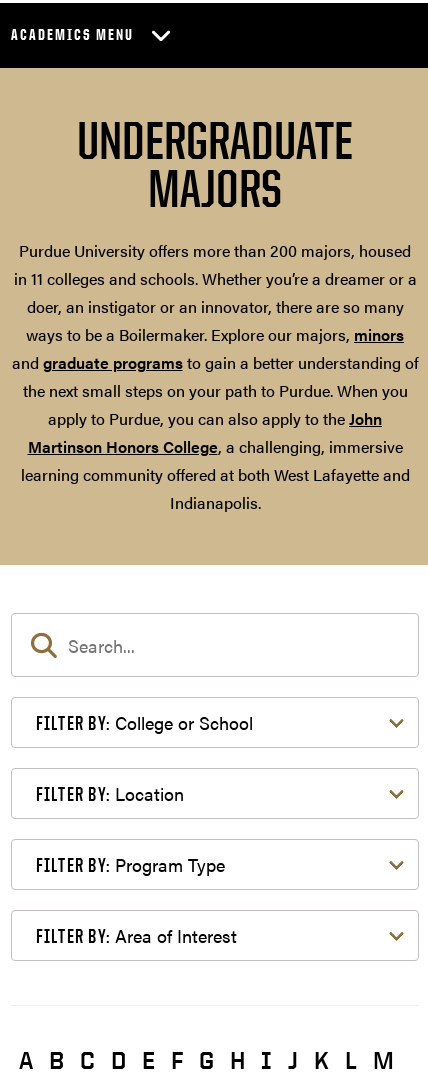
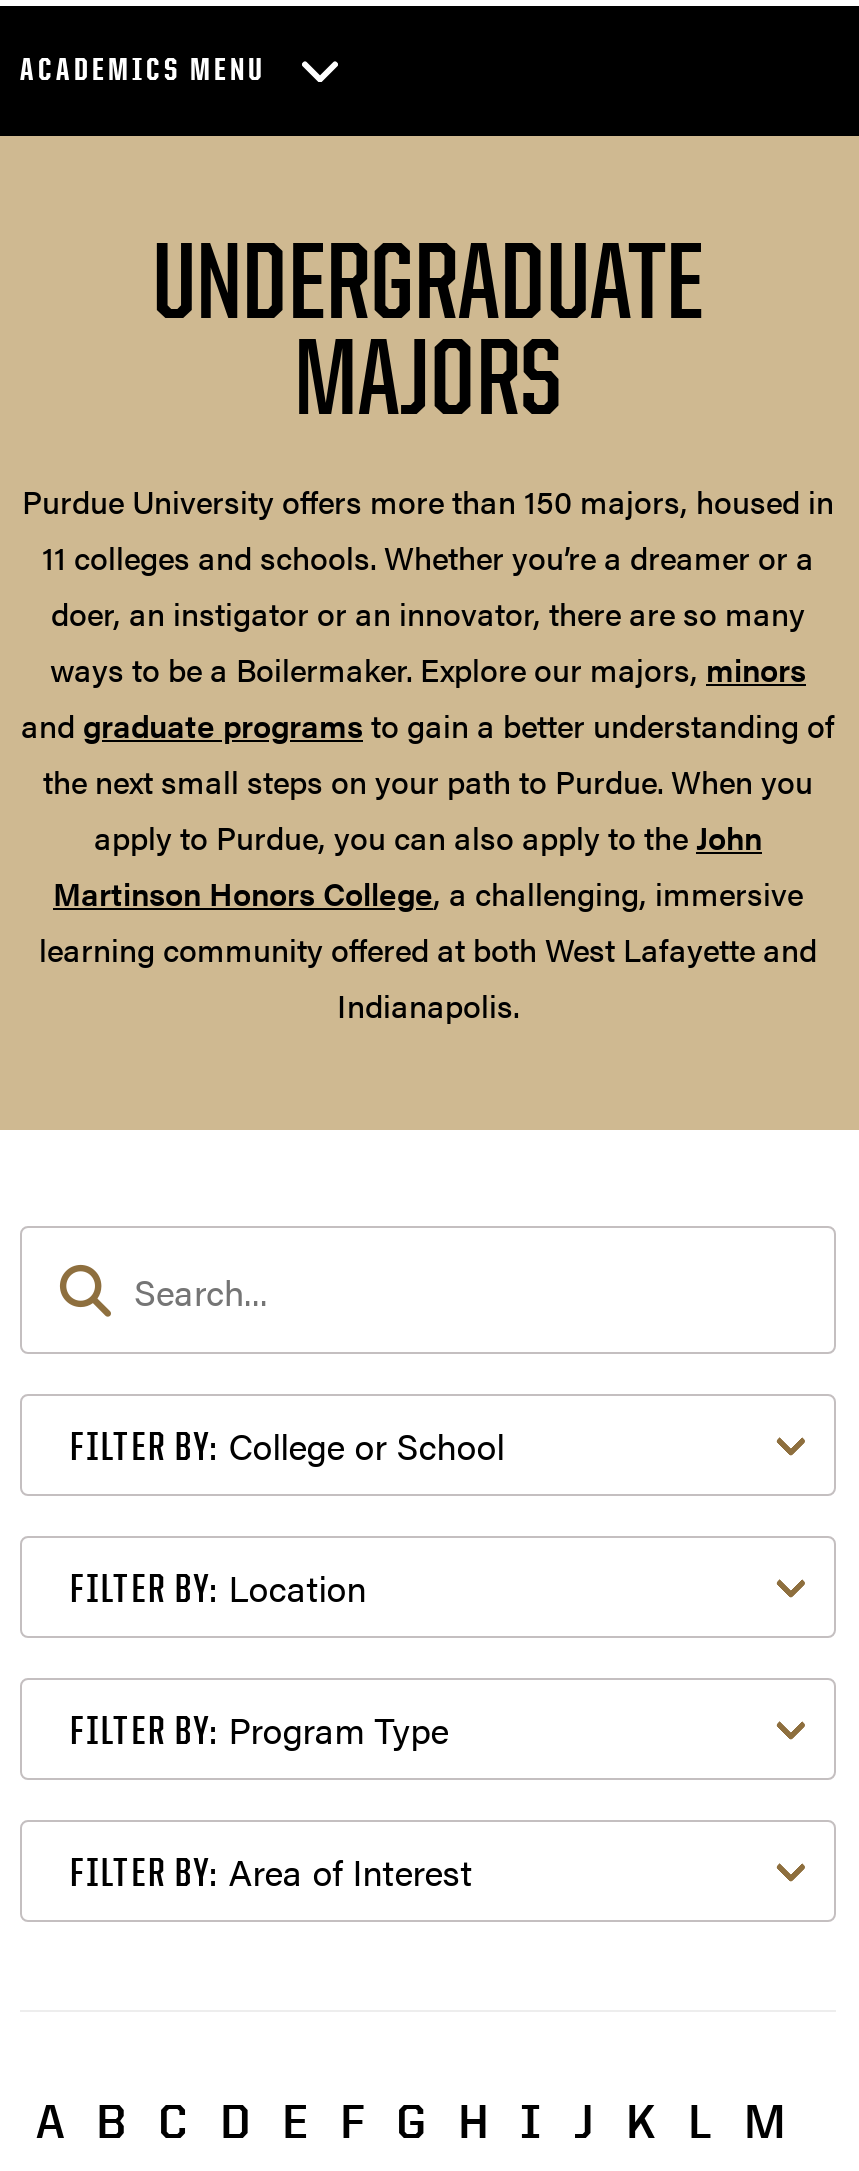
[13,239,416,290] Purdue University offers more than 200 majors, housed | in 11 colleges and schools. Whether you’re a dreamer or a -> [22,478,834,580] Purdue University offers more than 150 majors, housed in | 11 colleges and schools. Whether you’re a dreamer or a

